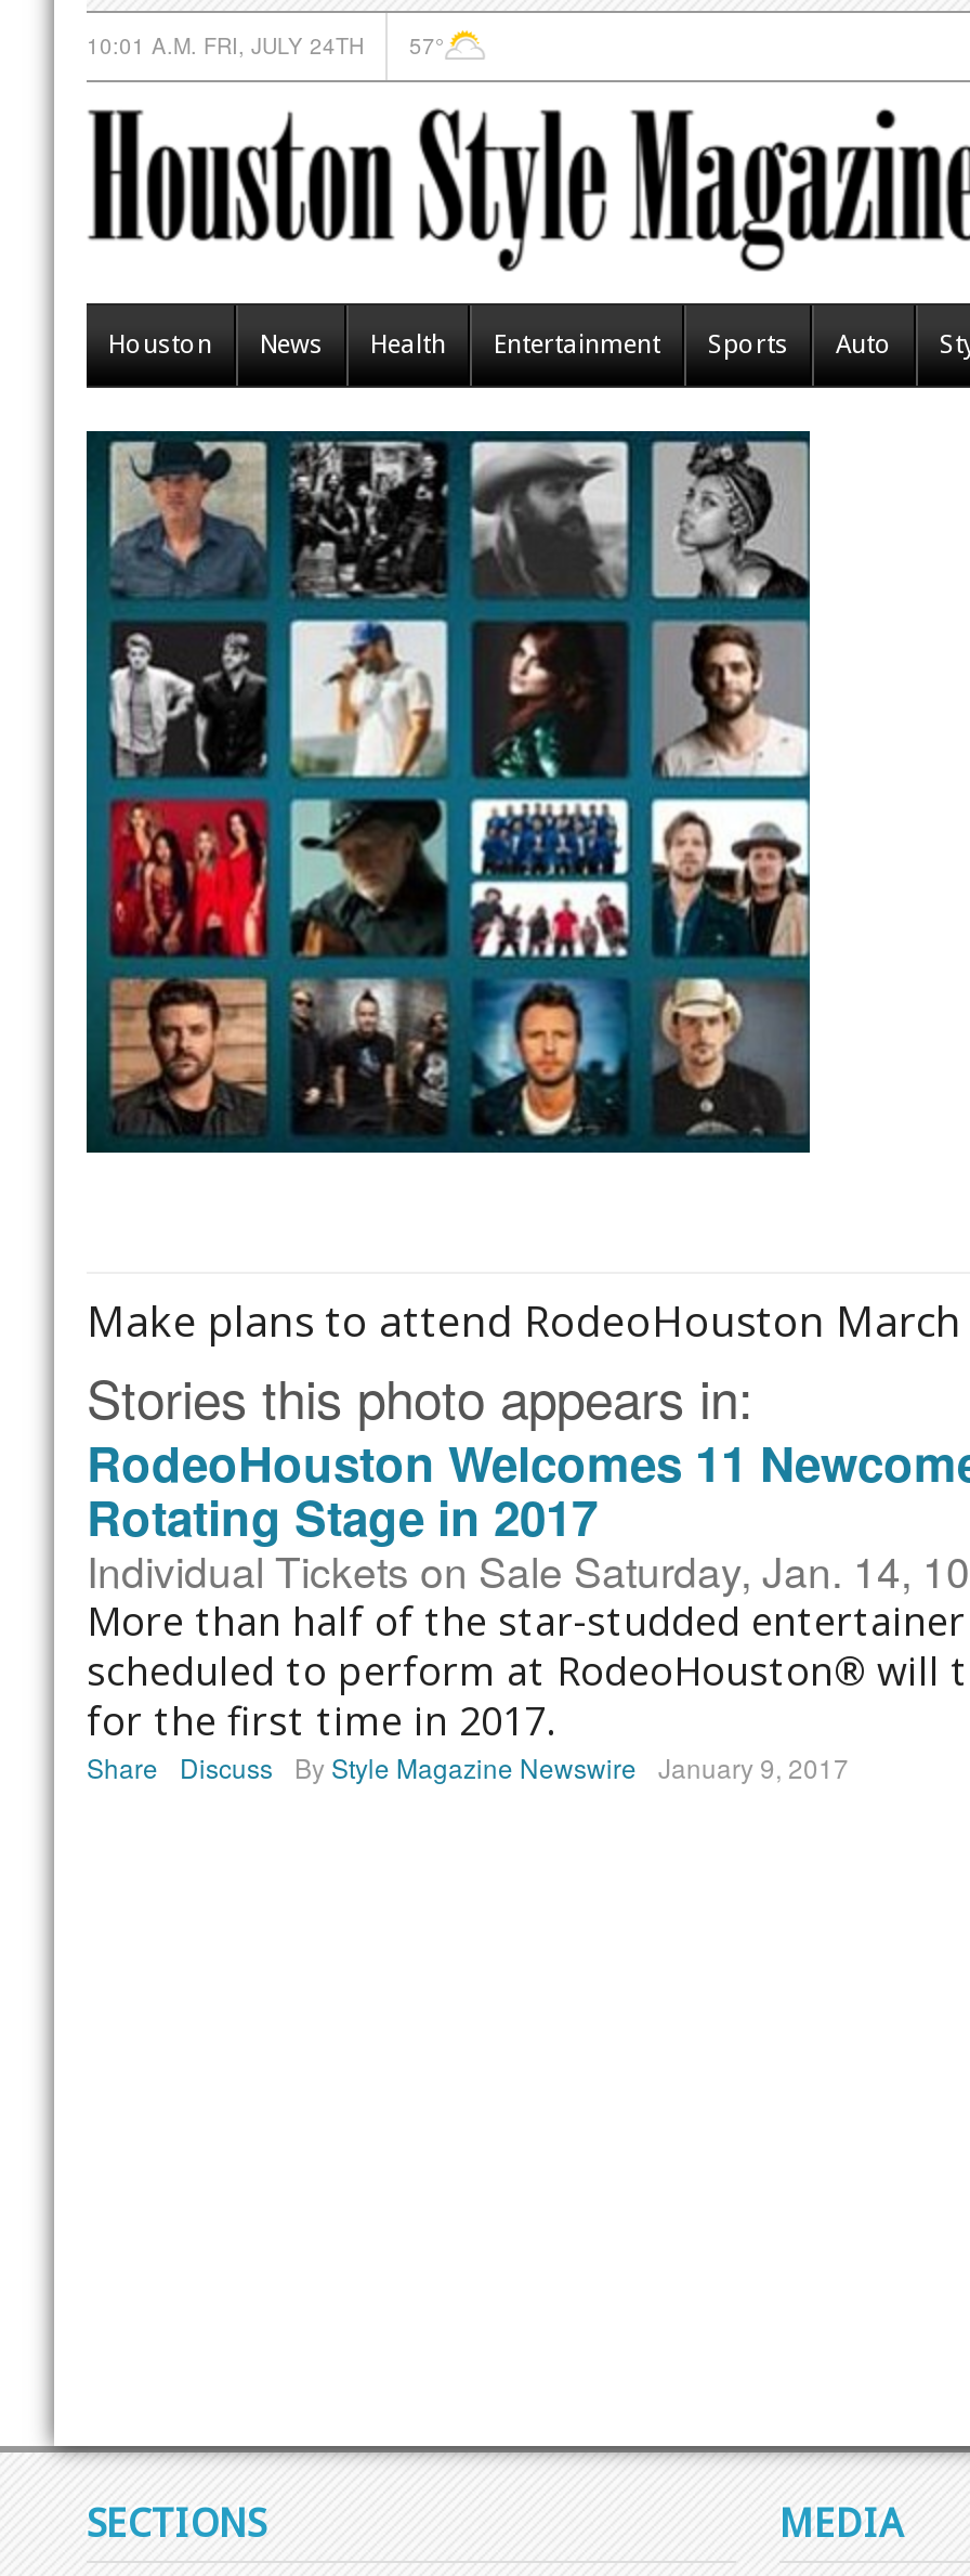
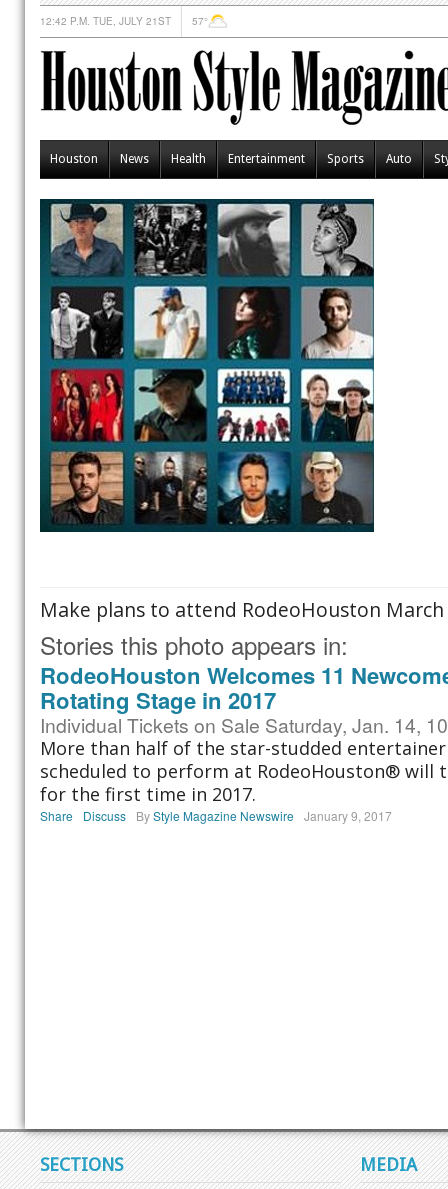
[87,30,444,61] 10:01 A.M. FRI, JULY 24TH 57° -> [40,14,208,28] 12:42 P.M. TUE, JULY 21ST 57°

